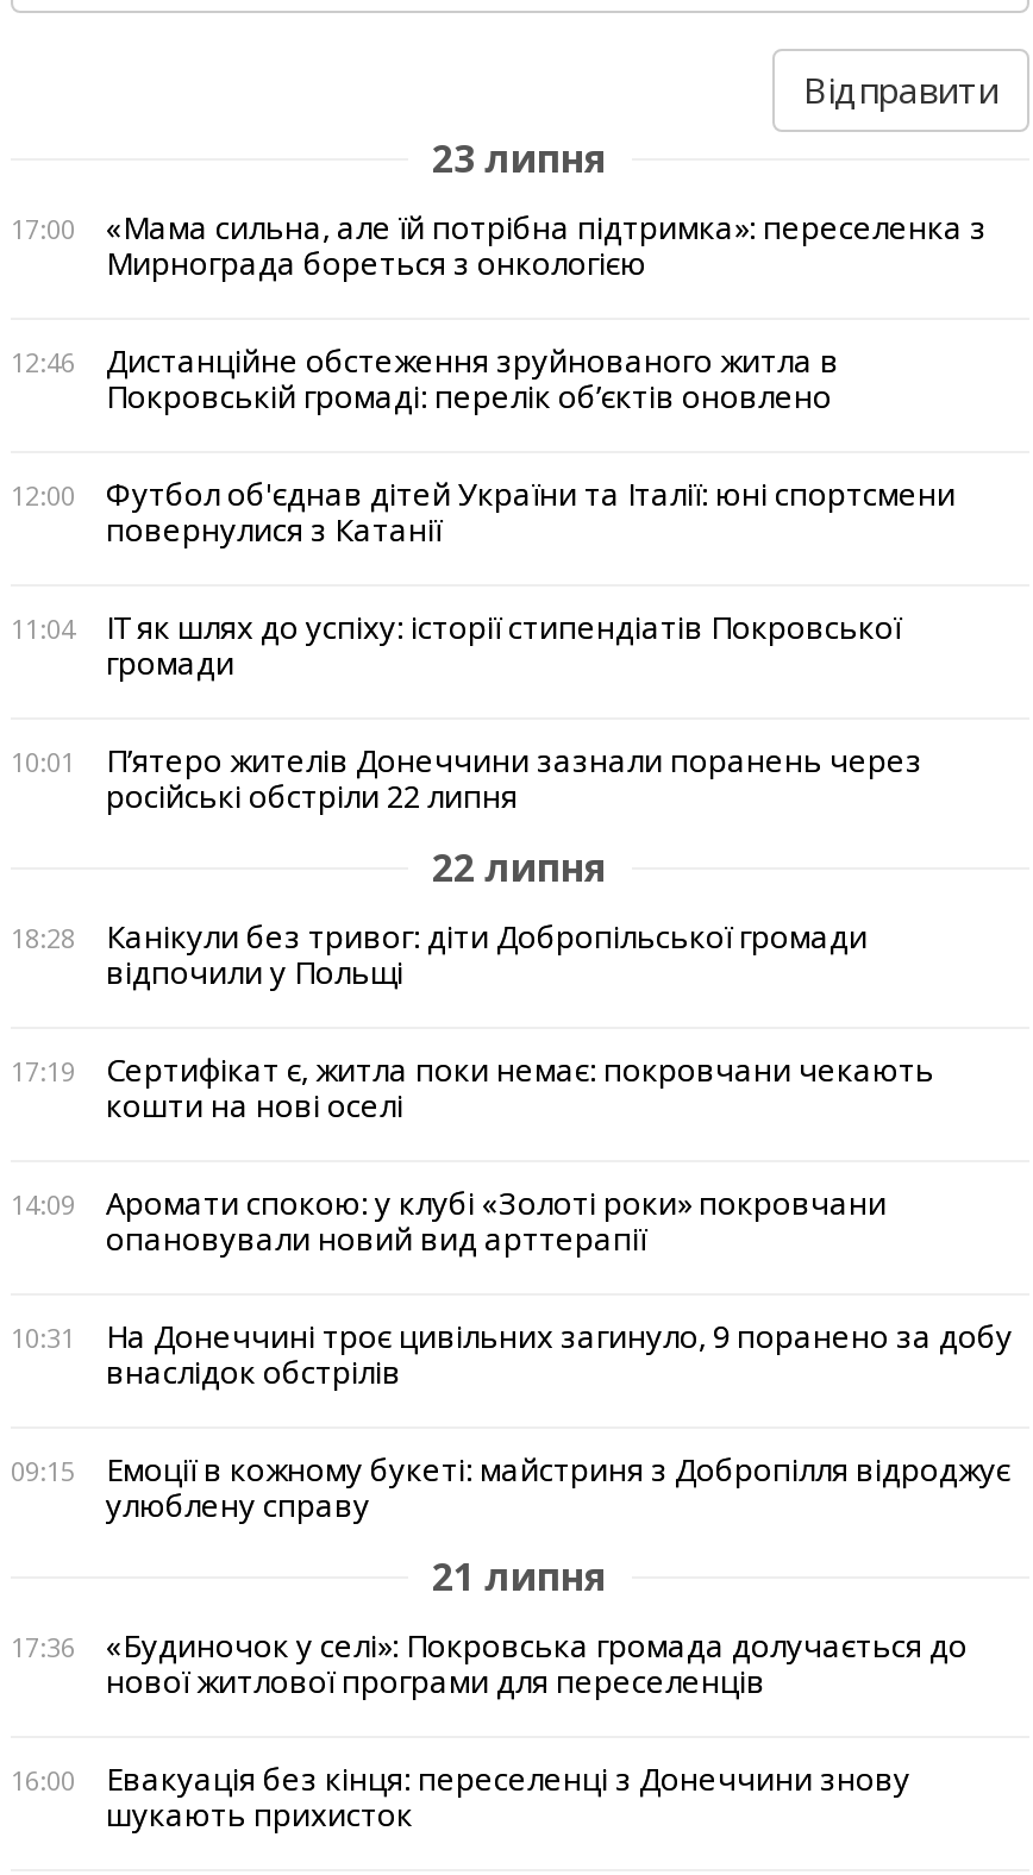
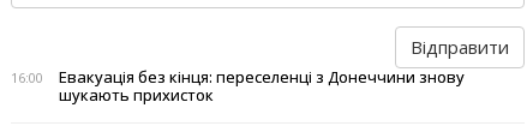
[11,133,1013,1703] 23 липня | 17:00 | «Мама сильна, але їй потрібна підтримка»: переселенка з | Мирнограда бореться з онкологією | 12:46 | Дистанційне обстеження зруйнованого житла в | Покровській громаді: перелік об’єктів оновлено | 12:00 | Футбол об'єднав дітей України та Італії: юні спортсмени | повернулися з Катанії | 11:04 | ІТ як шлях до успіху: історії стипендіатів Покровської | громади | 10:01 | П’ятеро жителів Донеччини зазнали поранень через | російські обстріли 22 липня | 22 липня | 18:28 | Канікули без тривог: діти Добропільської громади | відпочили у Польщі | 17:19 | Сертифікат є, житла поки немає: покровчани чекають | кошти на нові оселі | 14:09 | Аромати спокою: у клубі «Золоті роки» покровчани | опановували новий вид арттерапії | 10:31 | На Донеччині троє цивільних загинуло, 9 поранено за добу | внаслідок обстрілів | 09:15 | Емоції в кожному букеті: майстриня з Добропілля відроджує | улюблену справу | 21 липня | 17:36 | «Будиночок у селі»: Покровська громада долучається до | нової житлової програми для переселенців -> none

